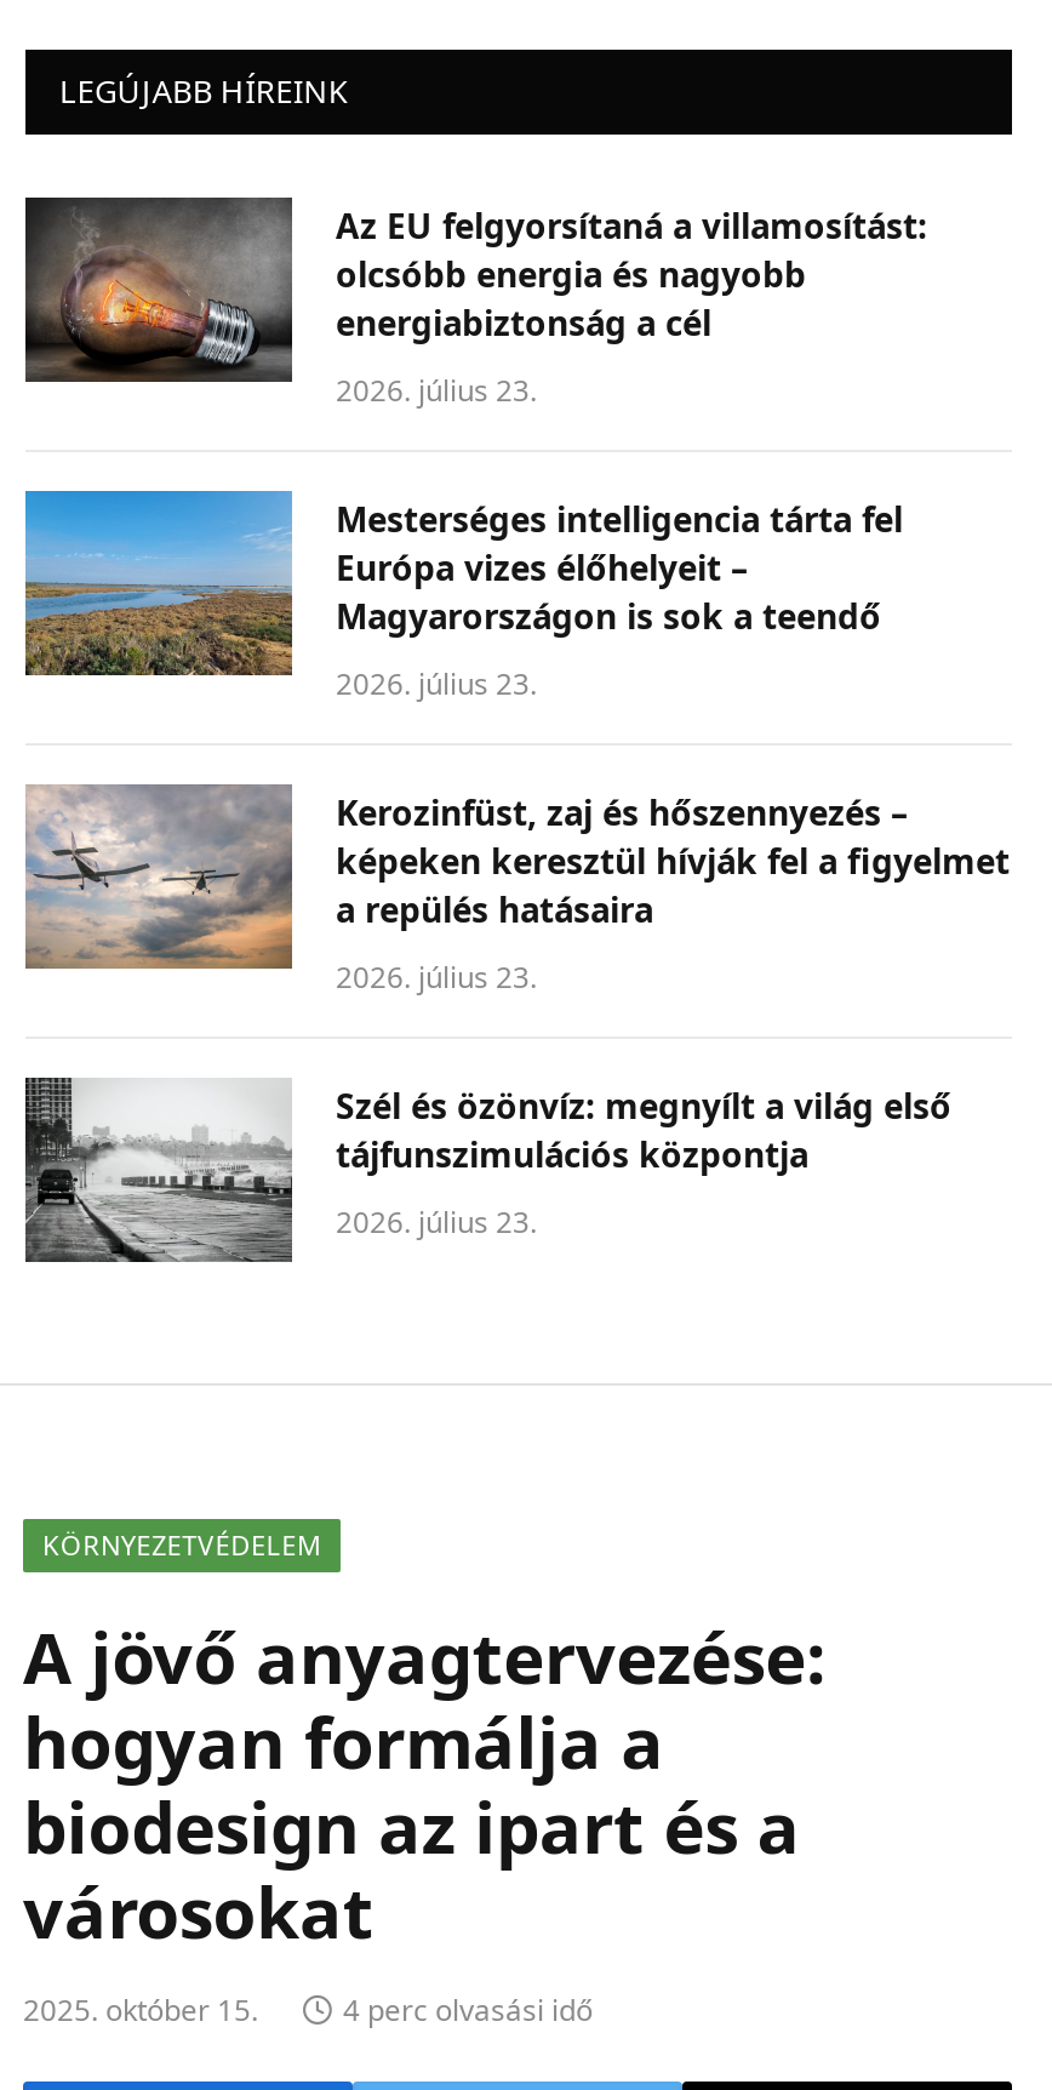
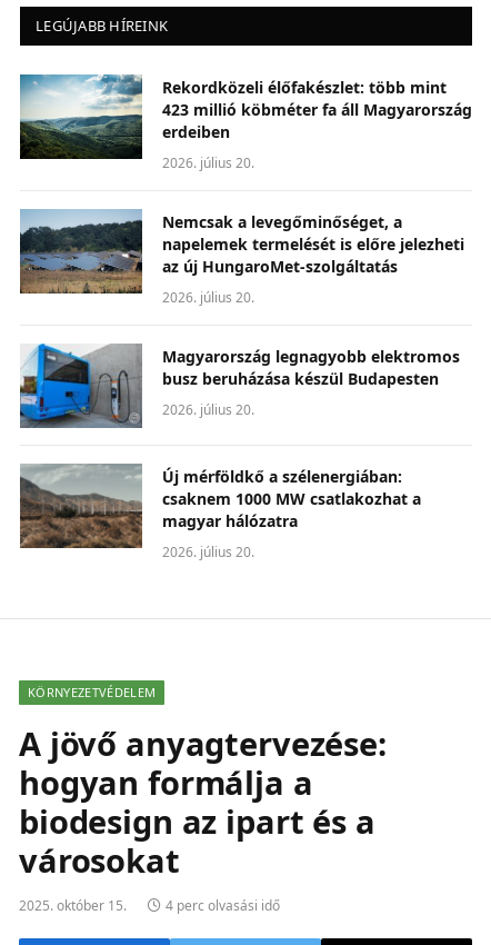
[23,195,927,382] [image] | Az EU felgyorsítaná a villamosítást: | olcsóbb energia és nagyobb | energiabiztonság a cél -> [19,73,472,159] [image] | Rekordközeli élőfakészlet: több mint | 423 millió köbméter fa áll Magyarország | erdeiben
[336,369,537,410] 2026. július 23. -> [162,153,254,172] 2026. július 20.
[23,491,903,675] [image] | Mesterséges intelligencia tárta fel | Európa vizes élőhelyeit – | Magyarországon is sok a teendő -> [19,210,464,294] [image] | Nemcsak a levegőminőséget, a | napelemek termelését is előre jelezheti | az új HungaroMet-szolgáltatás
[336,662,537,704] 2026. július 23. -> [162,288,254,307] 2026. július 20.
[25,784,1010,969] [image] | Kerozinfüst, zaj és hőszennyezés – | képeken keresztül hívják fel a figyelmet | a repülés hatásaira -> [19,342,460,428] [image] | Magyarország legnagyobb elektromos | busz beruházása készül Budapesten
[336,956,537,997] 2026. július 23. -> [162,400,254,419] 2026. július 20.
[23,1046,951,1264] [image] | Szél és özönvíz: megnyílt a világ első | tájfunszimulációs központja -> [20,462,421,563] [image] | Új mérföldkő a szélenergiában: | csaknem 1000 MW csatlakozhat a | magyar hálózatra
[336,1201,537,1242] 2026. július 23. -> [162,542,254,561] 2026. július 20.

